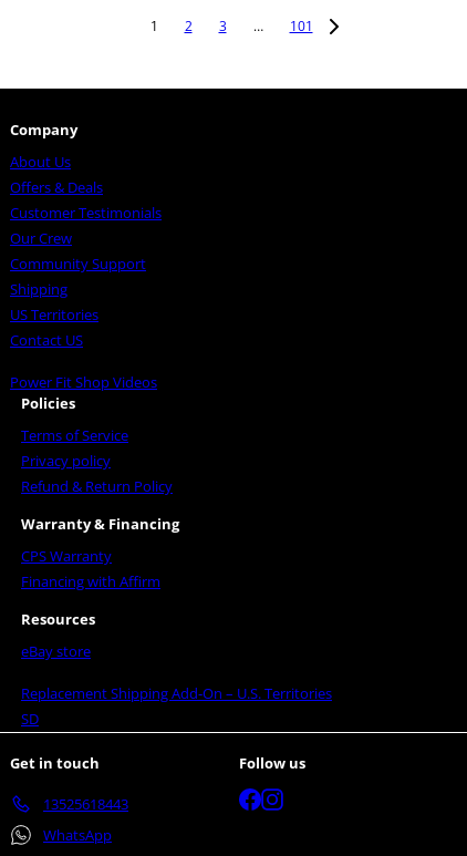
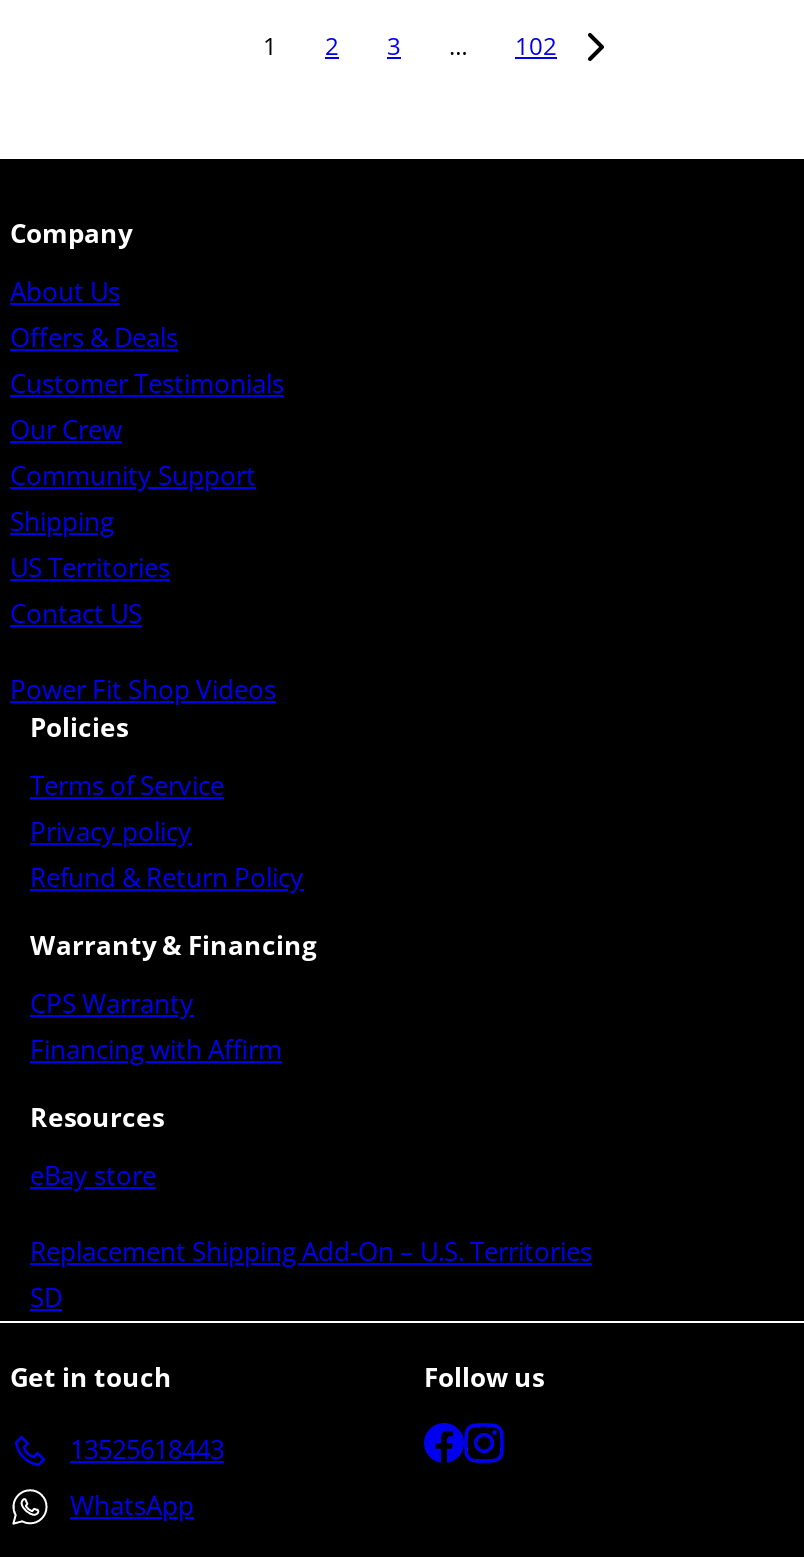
[289,17,313,36] 101 -> [515,29,557,63] 102

